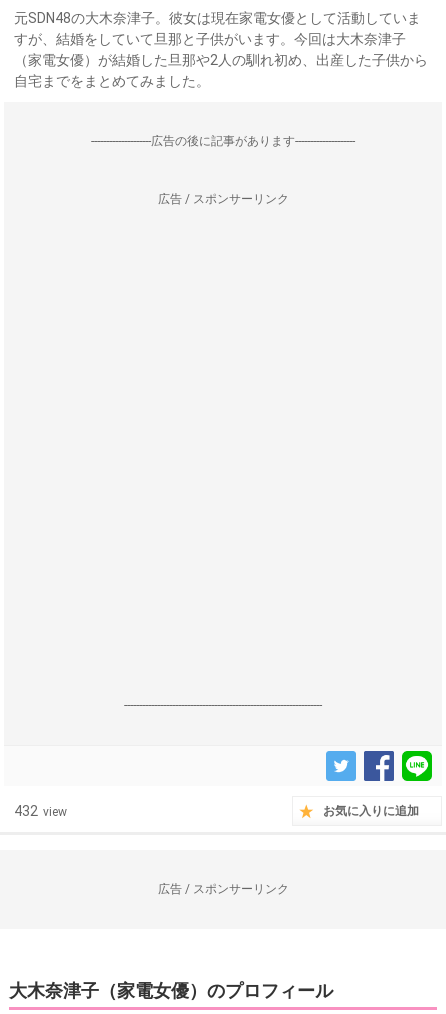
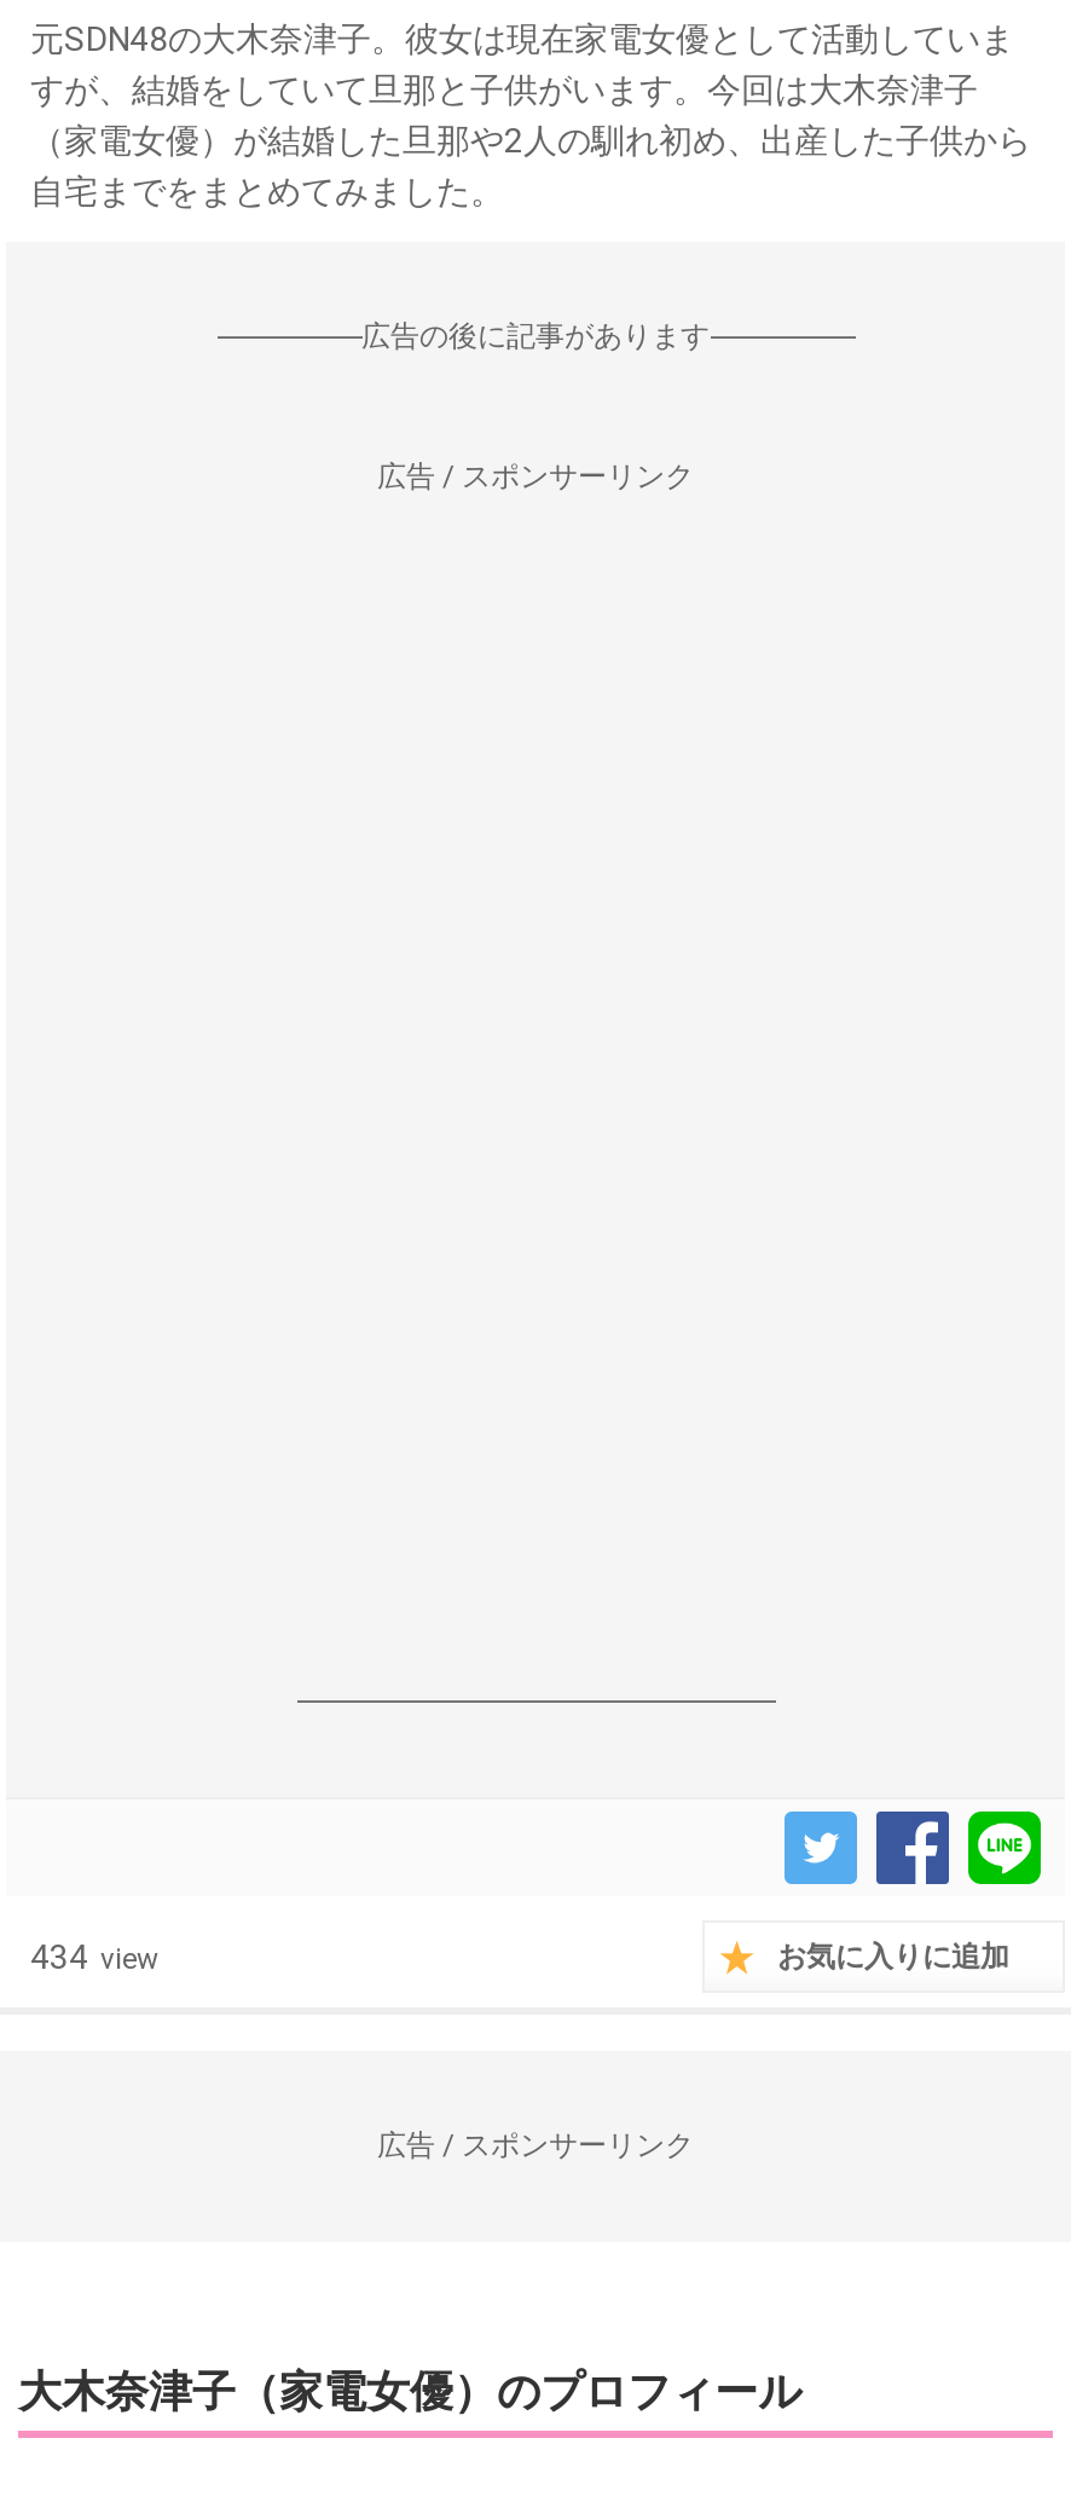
[14,803,67,819] 432 view -> [30,1937,158,1976] 434 view

